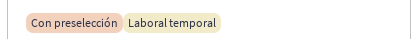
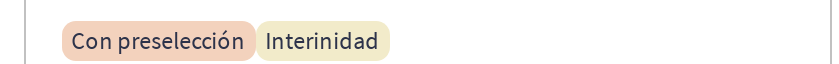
[128,15,216,30] Laboral temporal -> [265,25,379,55] Interinidad

